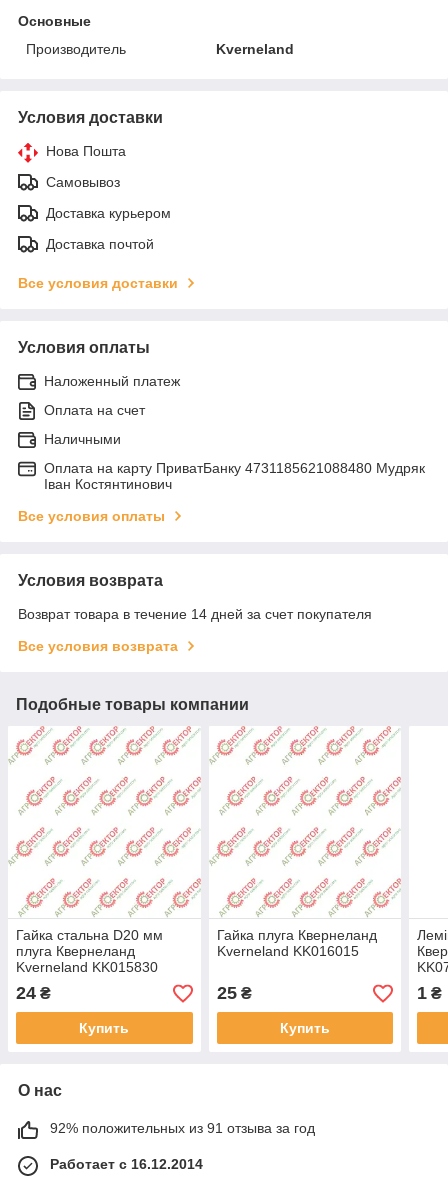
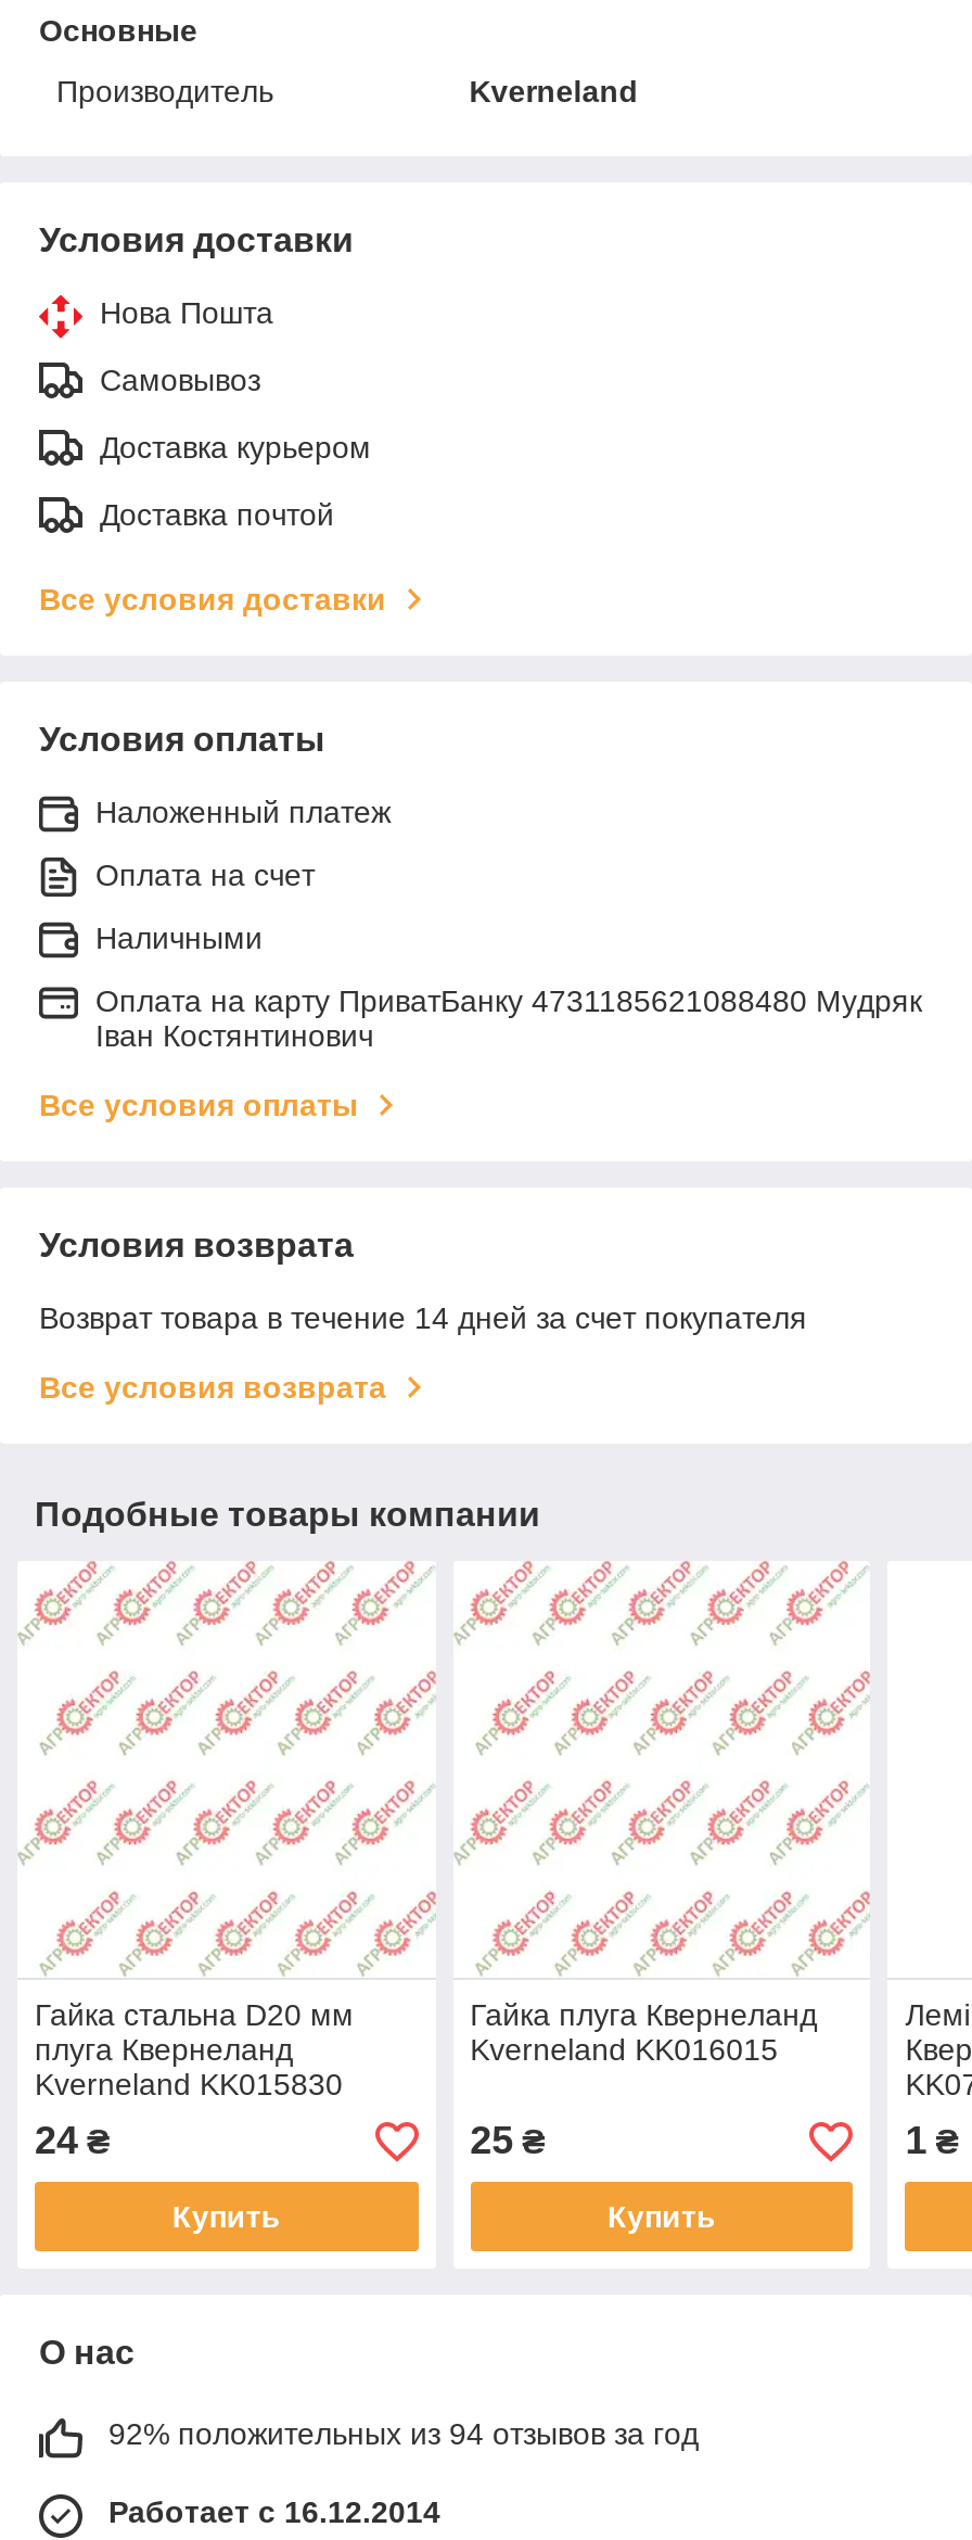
[50,1120,315,1136] 92% положительных из 91 отзыва за год -> [108,2417,699,2452] 92% положительных из 94 отзывов за год

